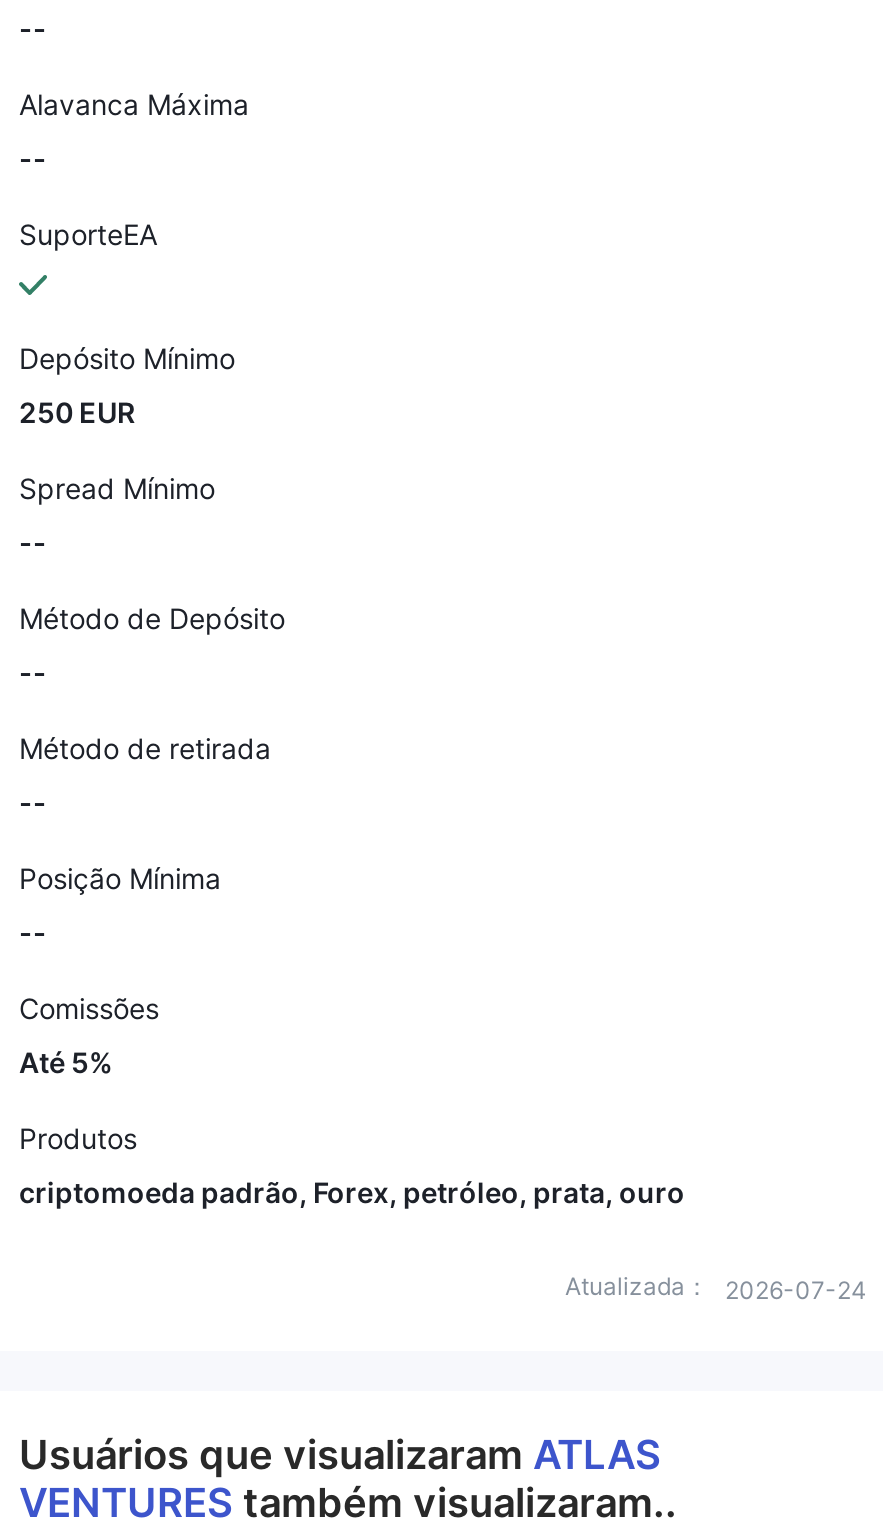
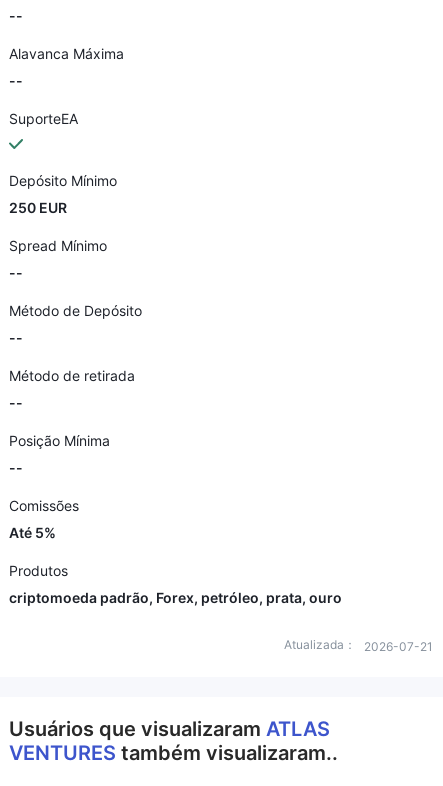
[565,1271,867,1305] Atualizada： 2026-07-24 -> [284,637,433,654] Atualizada： 2026-07-21

